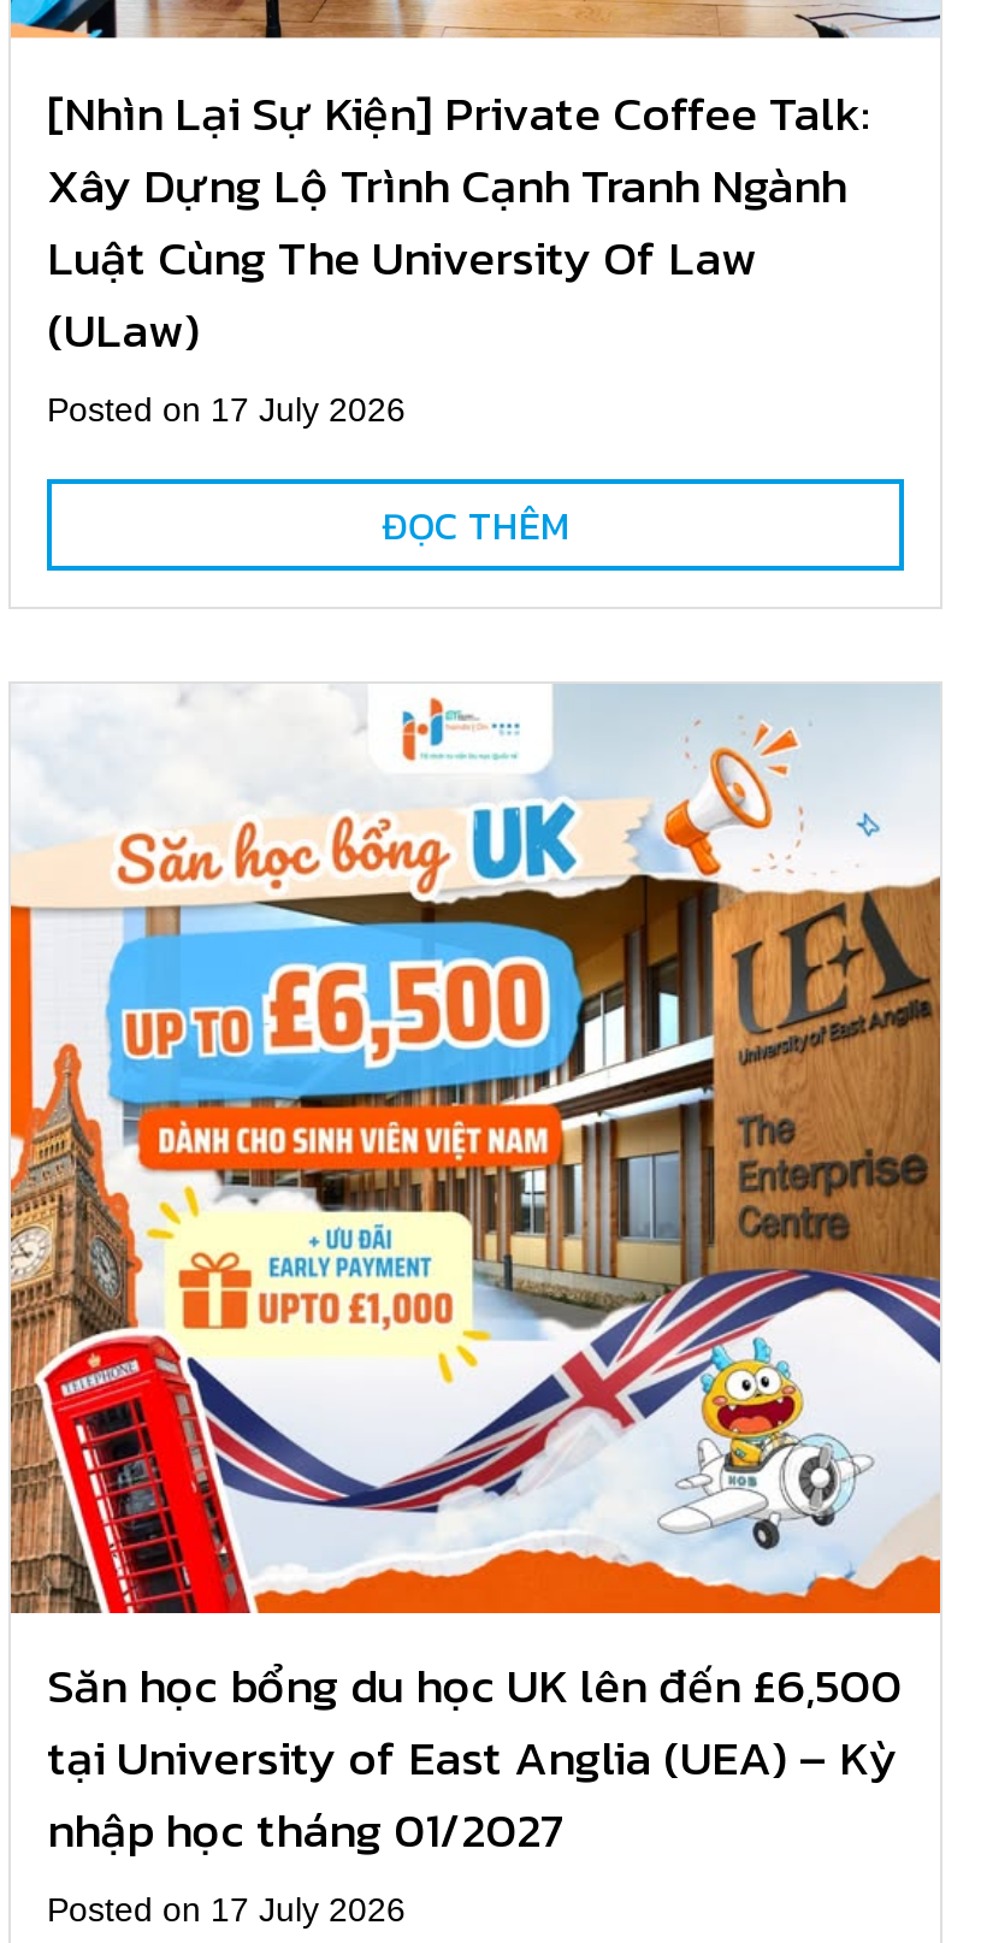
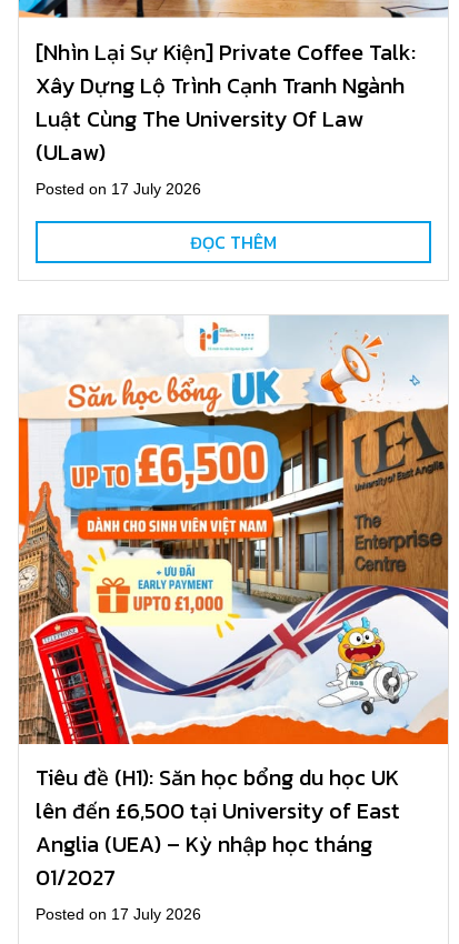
[47,1649,902,1866] Săn học bổng du học UK lên đến £6,500 | tại University of East Anglia (UEA) – Kỳ | nhập học tháng 01/2027 -> [36,761,400,894] Tiêu đề (H1): Săn học bổng du học UK | lên đến £6,500 tại University of East | Anglia (UEA) – Kỳ nhập học tháng | 01/2027

